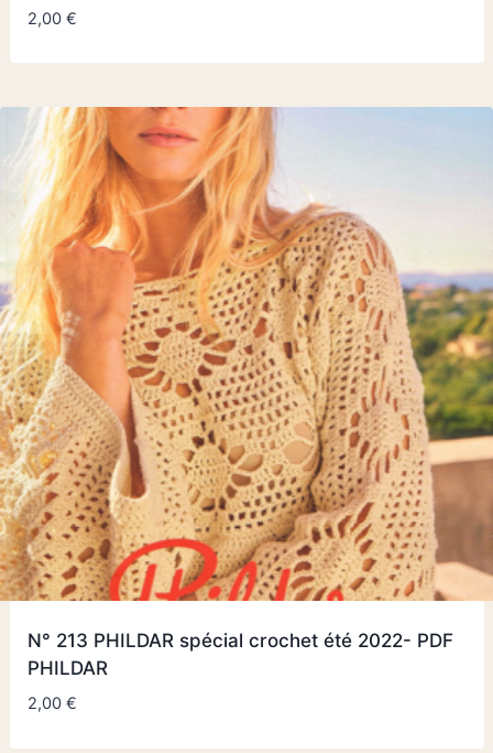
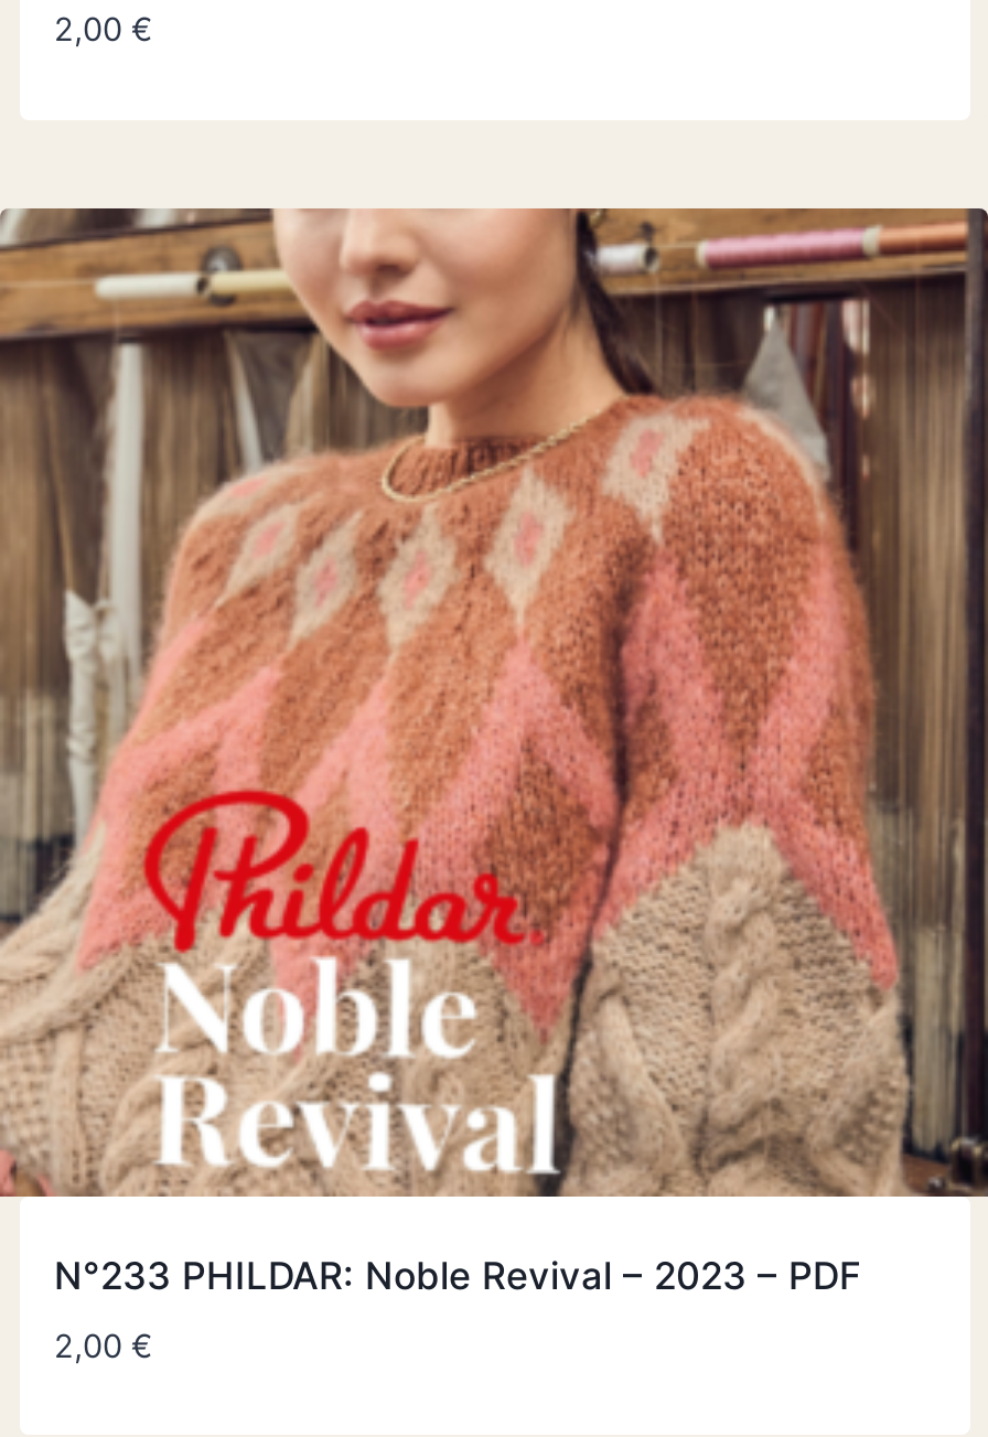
[3,106,490,679] [image] | N° 213 PHILDAR spécial crochet été 2022- PDF | PHILDAR -> [7,205,981,1297] [image] | N°233 PHILDAR: Noble Revival – 2023 – PDF

